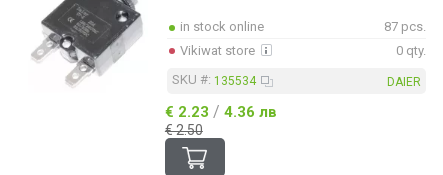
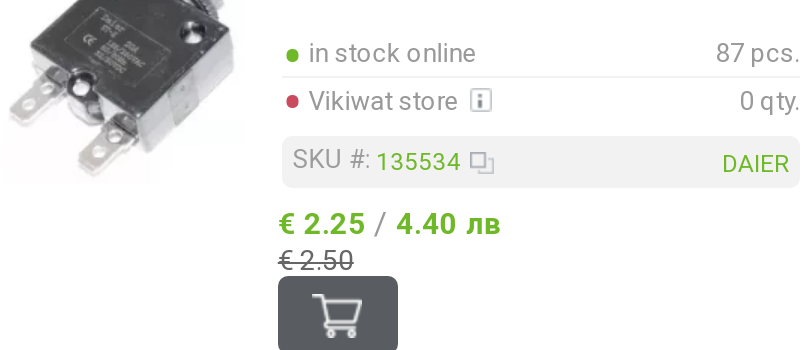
[165,102,277,121] € 2.23 / 4.36 лв -> [278,204,502,242] € 2.25 / 4.40 лв

